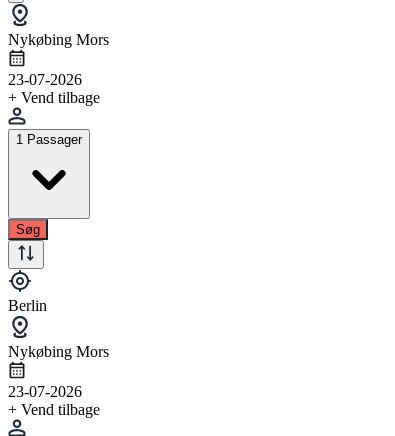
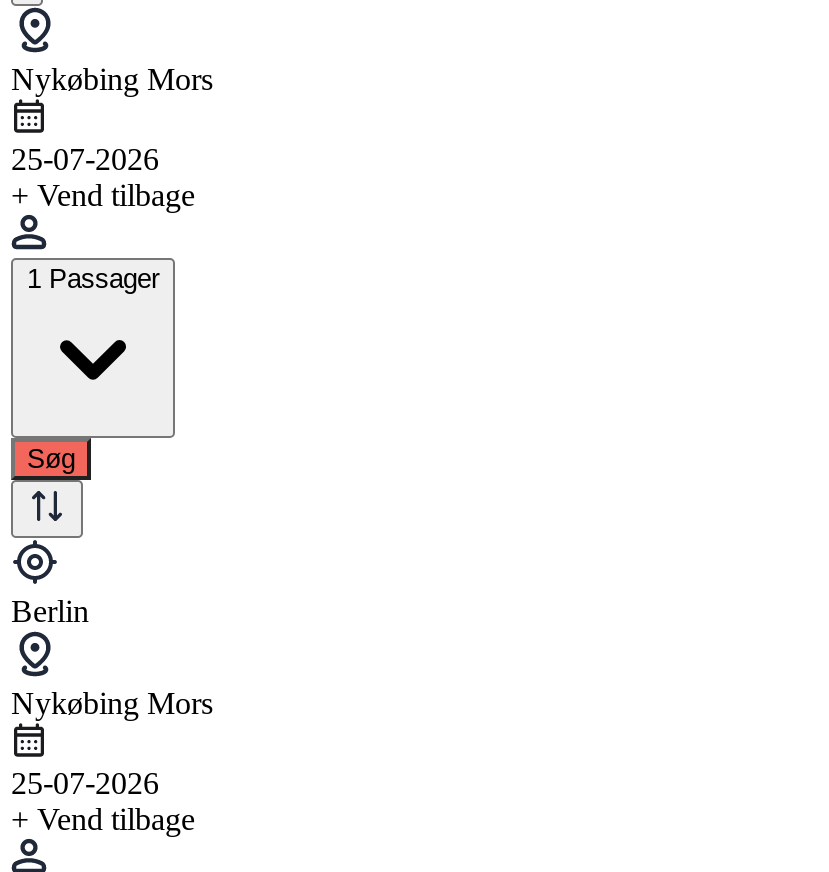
[8,71,82,88] 23-07-2026 -> [11,142,159,176] 25-07-2026
[8,383,82,400] 23-07-2026 -> [11,766,159,800] 25-07-2026

